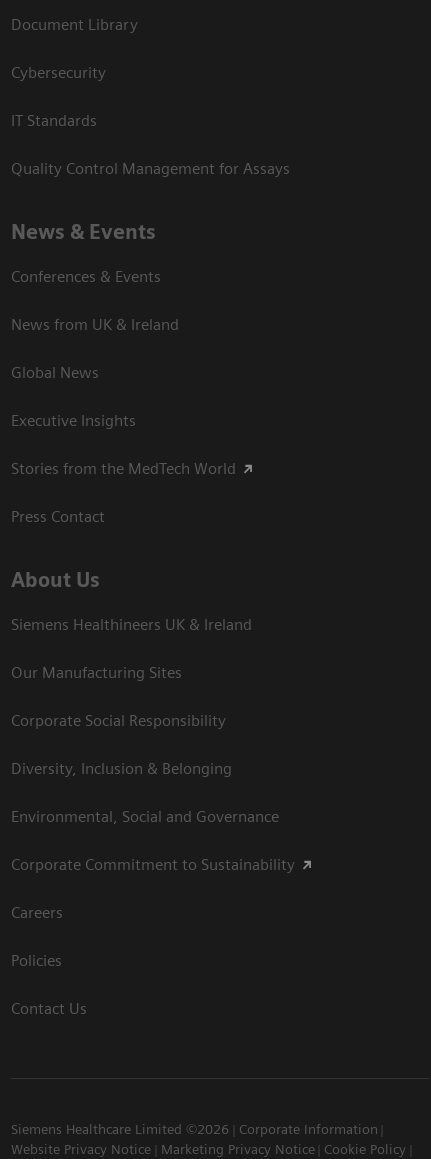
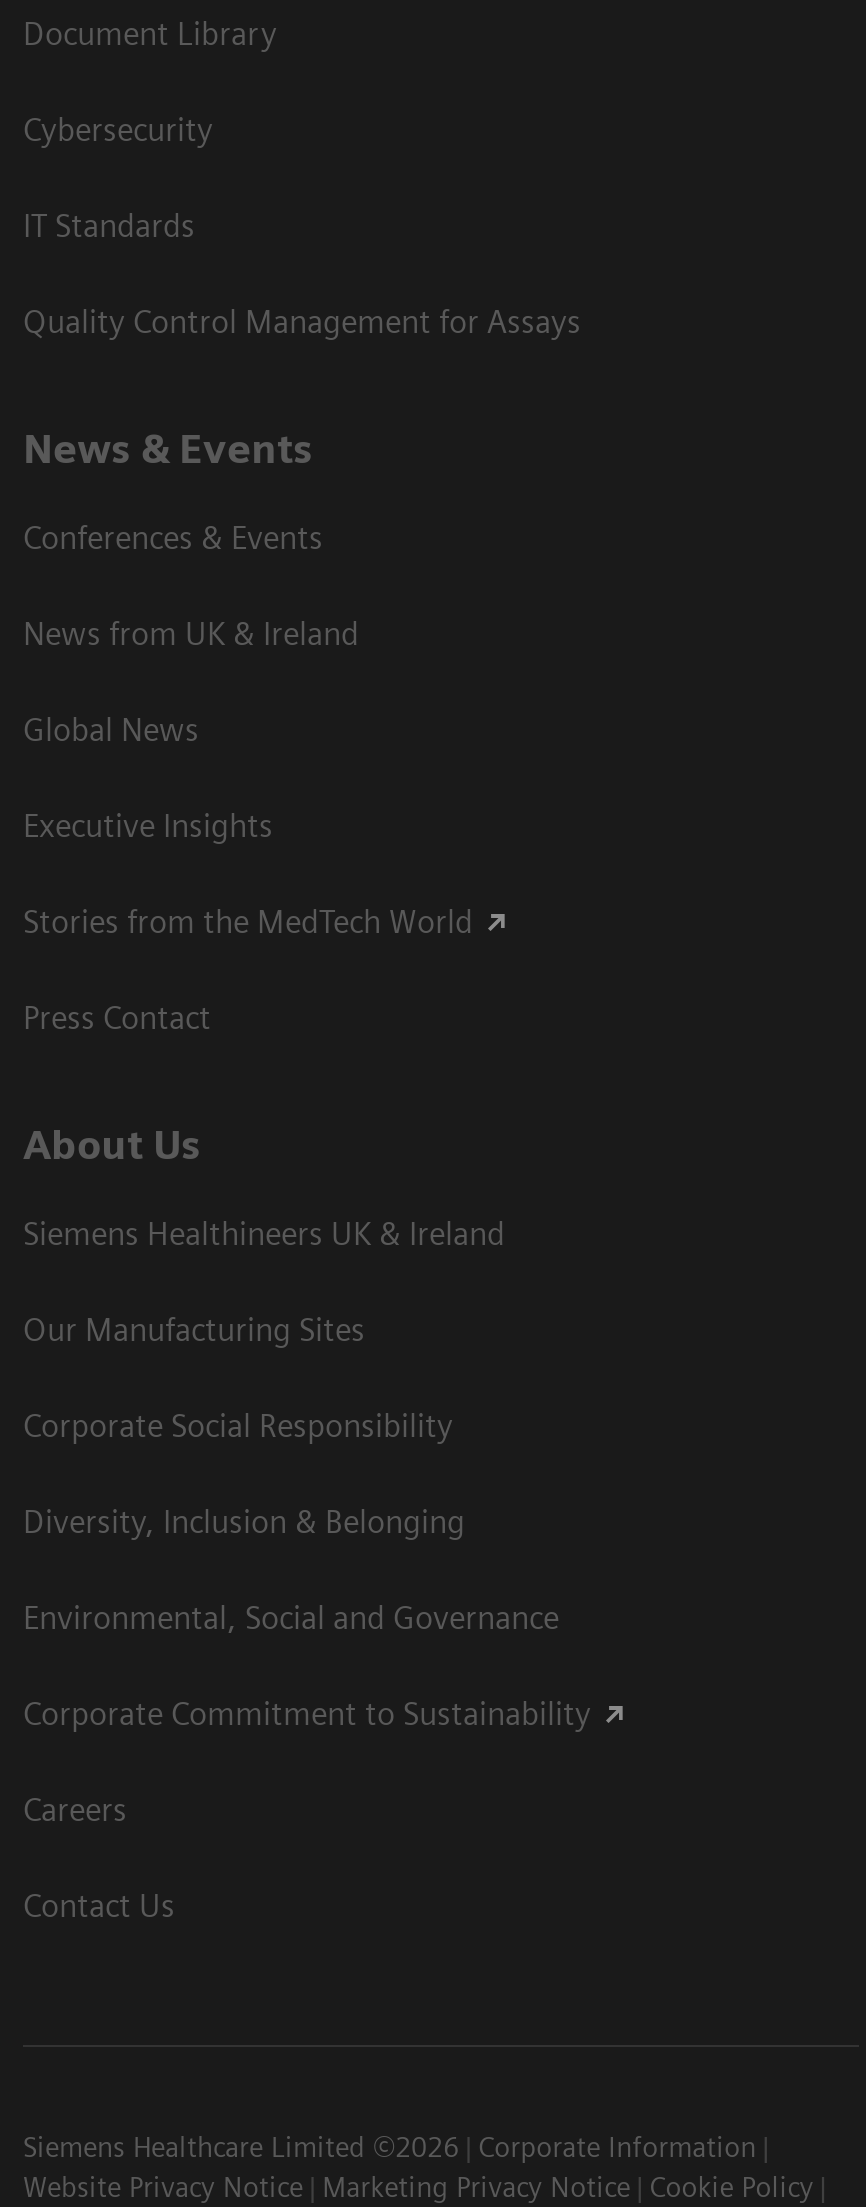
[11,951,62,970] Policies -> none

